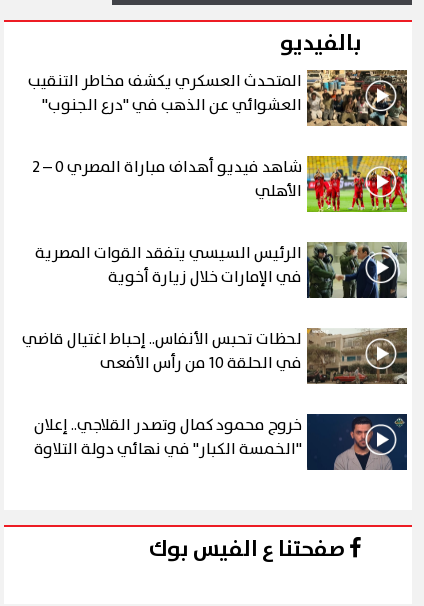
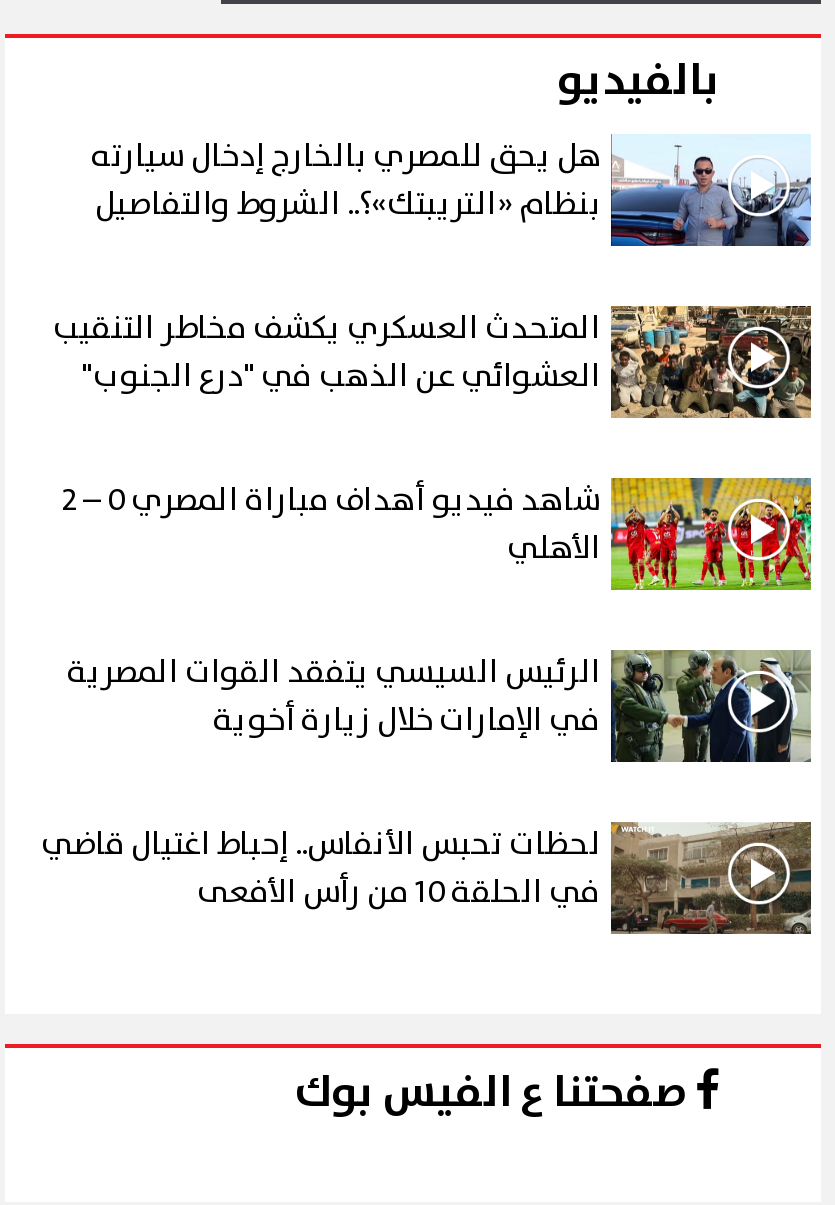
none -> [91,132,813,248] [image] | هل يحق للمصري بالخارج إدخال سيارته | بنظام «التريبتك»؟.. الشروط والتفاصيل
moved [22,68,409,352] -> [41,302,815,870]: [image] | المتحدث العسكري يكشف مخاطر التنقيب | العشوائي عن الذهب في "درع الجنوب" | الأهلي | الرئيس السيسي يتفقد القوات المصرية | في الإمارات خلال زيارة أخوية | لحظات تحبس الأنفاس.. إحباط اغتيال قاضي
moved [306,327,409,385] -> [609,820,815,936]: [image]
[34,413,408,471] [image] | خروج محمود كمال وتصدر القلاجي.. إعلان | "الخمسة الكبار" في نهائي دولة التلاوة -> none

